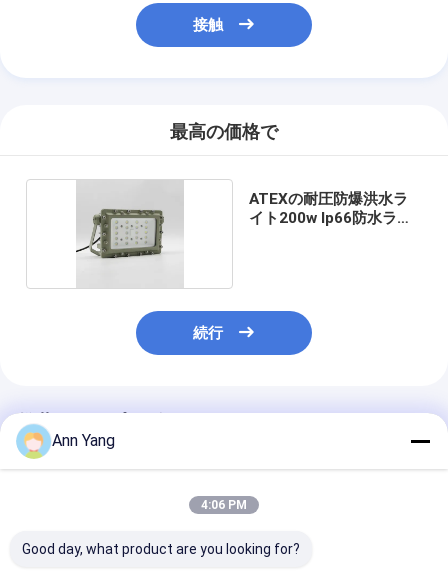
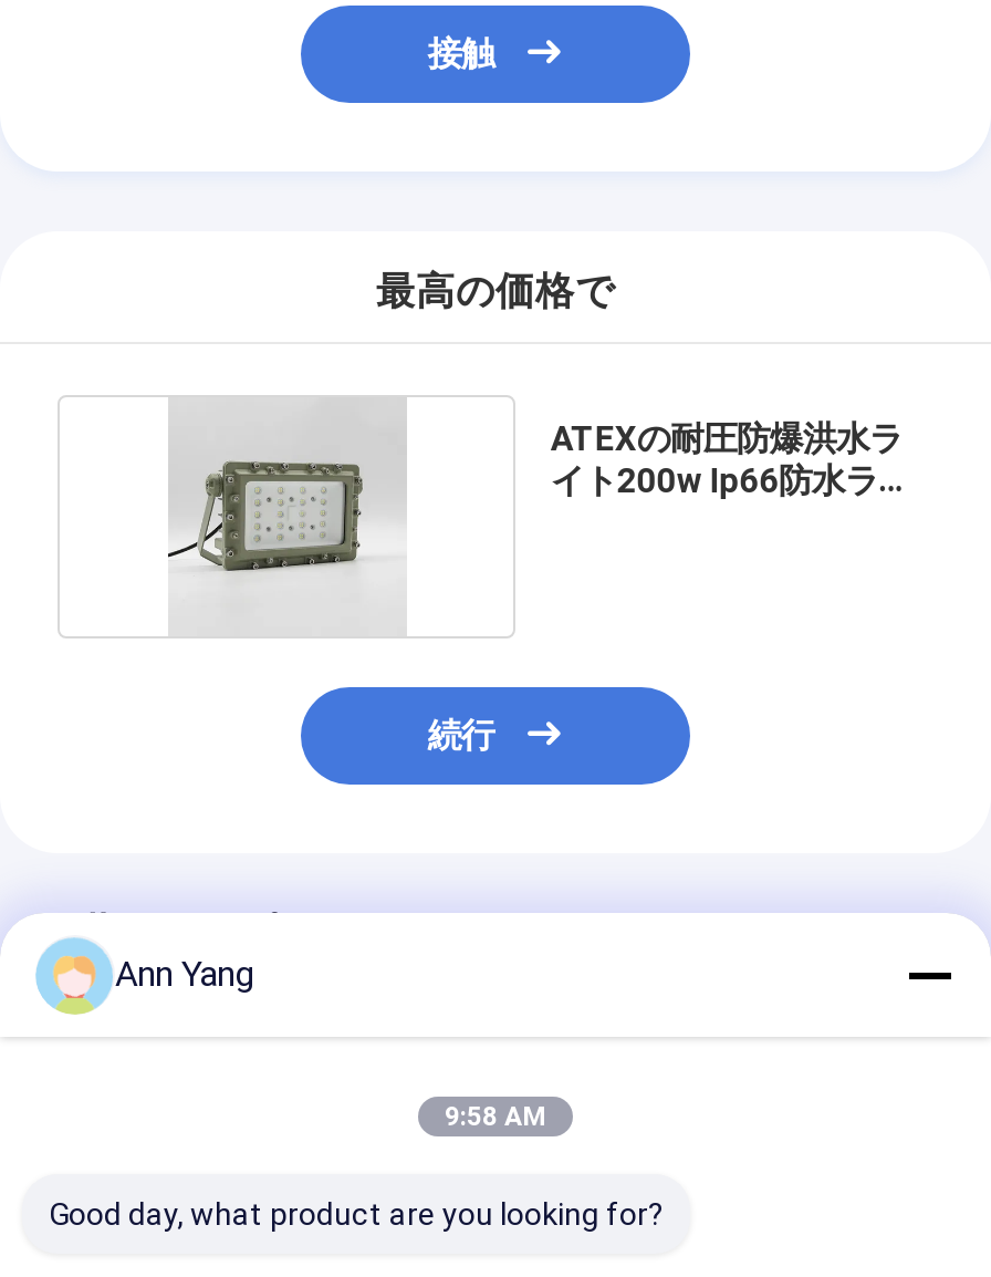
[201,498,247,512] 4:06 PM -> [445,1101,546,1132] 9:58 AM

